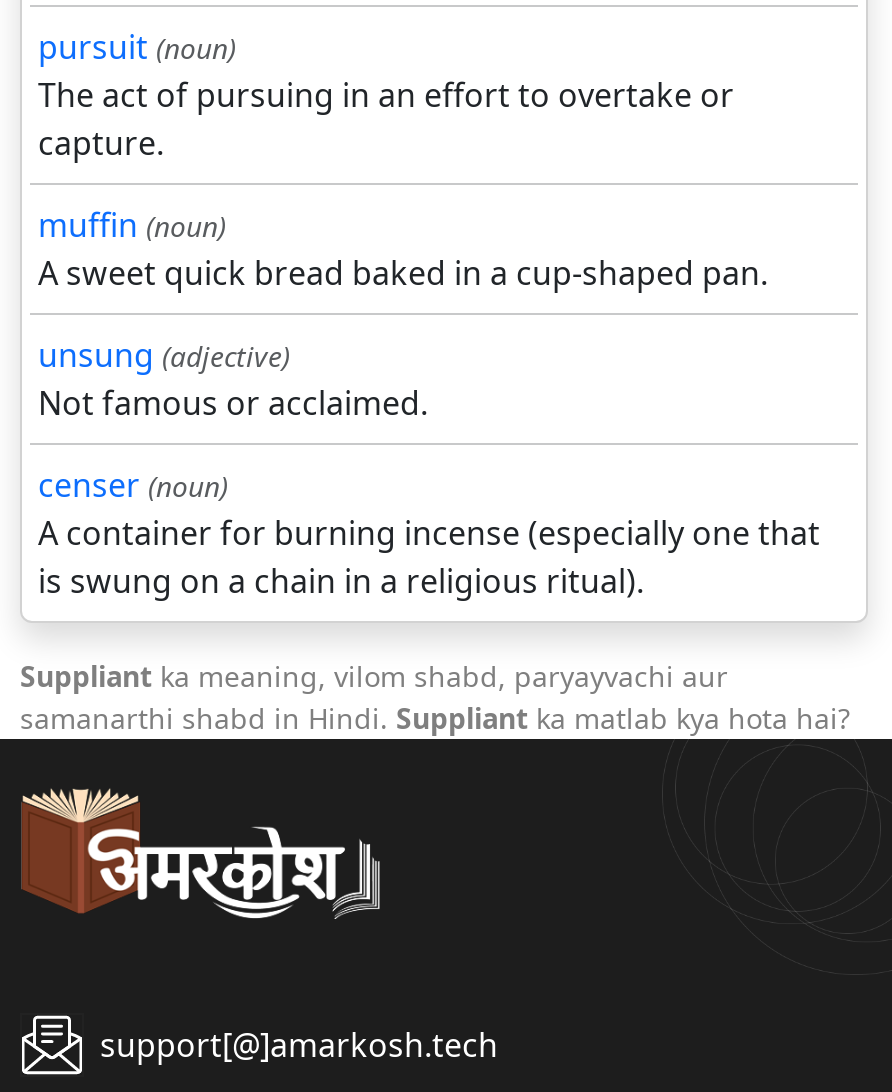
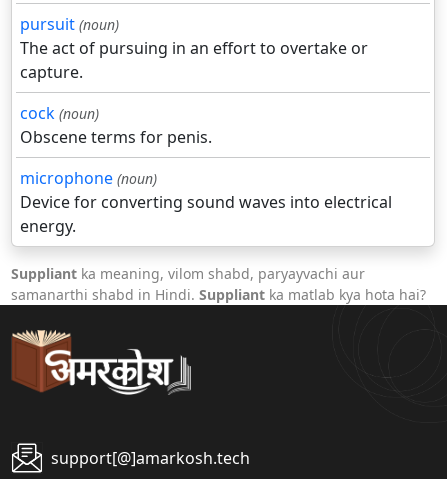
[38,203,820,603] muffin (noun) | A sweet quick bread baked in a cup-shaped pan. | unsung (adjective) | Not famous or acclaimed. | censer (noun) | A container for burning incense (especially one that | is swung on a chain in a religious ritual). -> [20,102,392,237] cock (noun) | Obscene terms for penis. | microphone (noun) | Device for converting sound waves into electrical | energy.

